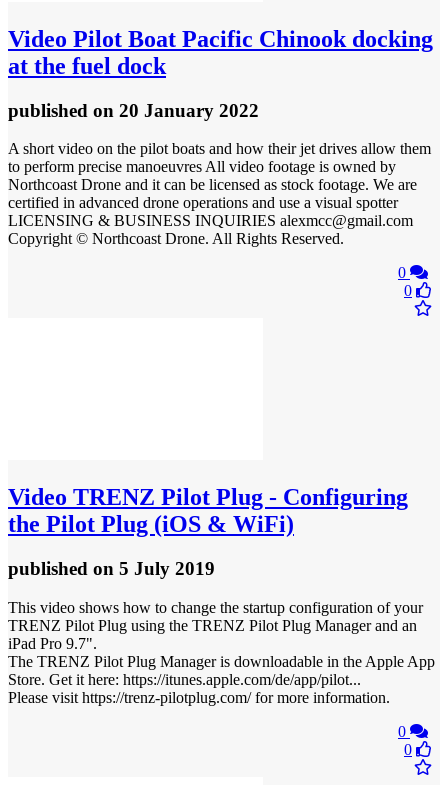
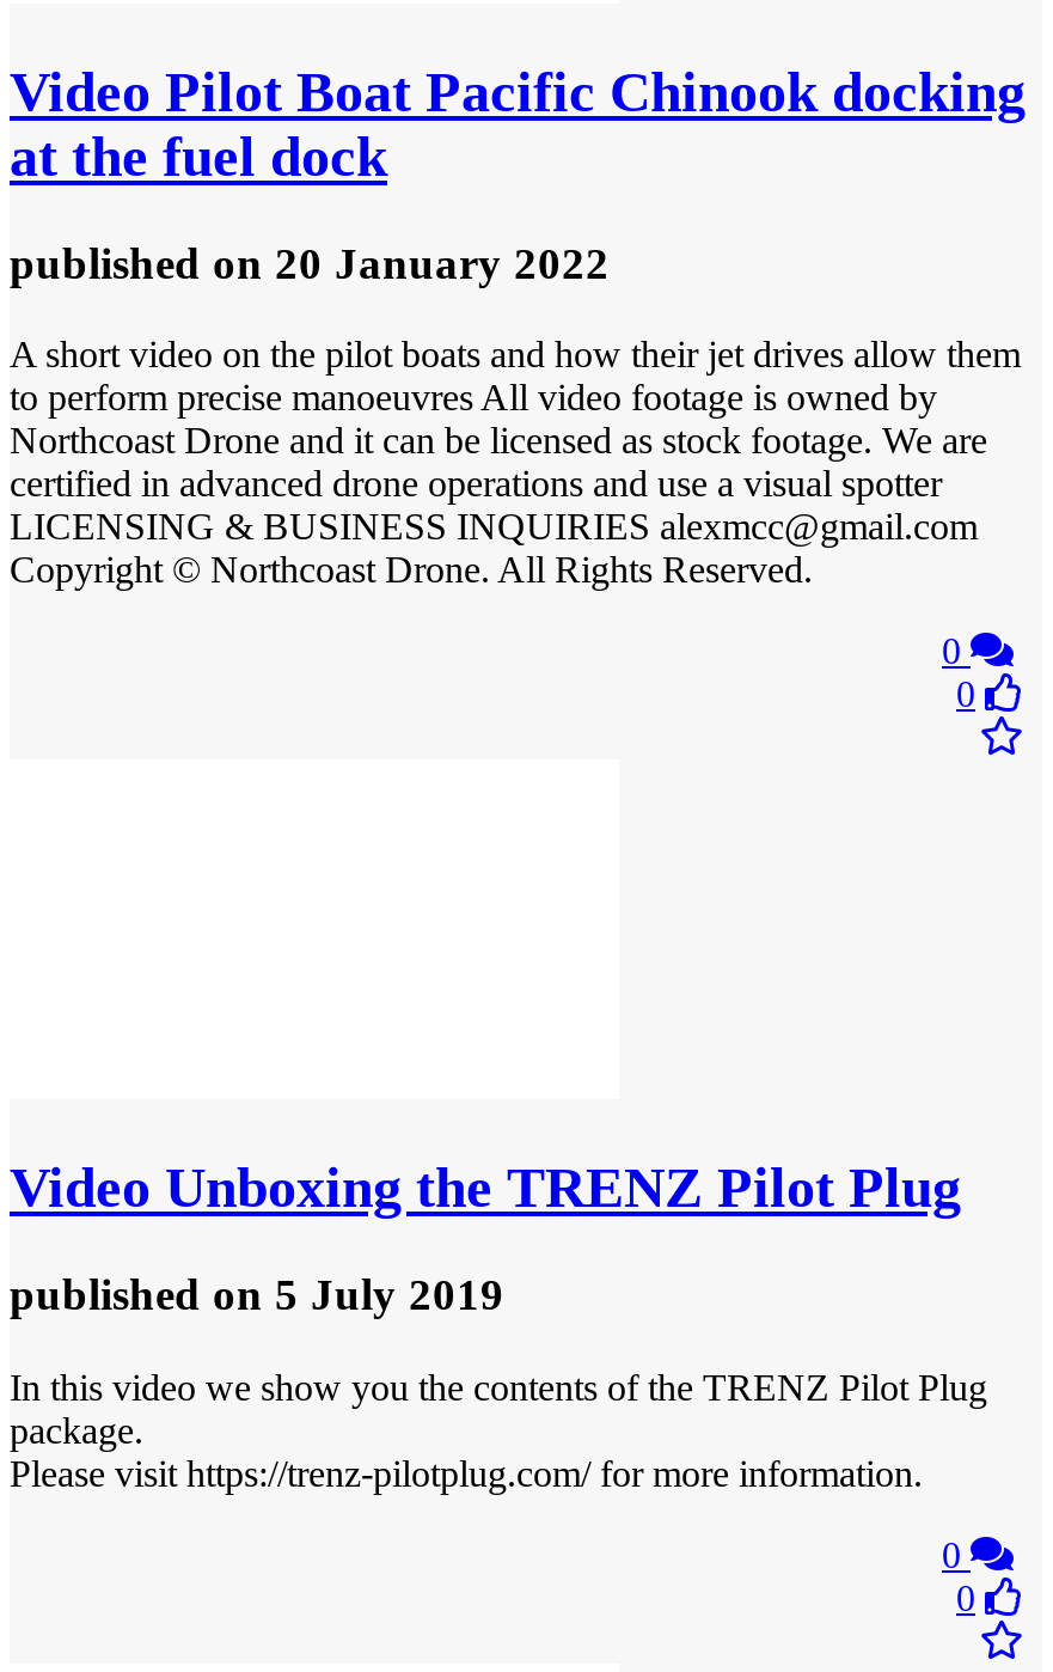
[8,484,408,537] Video TRENZ Pilot Plug - Configuring | the Pilot Plug (iOS & WiFi) -> [10,1157,961,1219] Video Unboxing the TRENZ Pilot Plug
[8,599,435,688] This video shows how to change the startup configuration of your | TRENZ Pilot Plug using the TRENZ Pilot Plug Manager and an | iPad Pro 9.7". | The TRENZ Pilot Plug Manager is downloadable in the Apple App | Store. Get it here: https://itunes.apple.com/de/app/pilot... -> [10,1367,987,1451] In this video we show you the contents of the TRENZ Pilot Plug | package.

